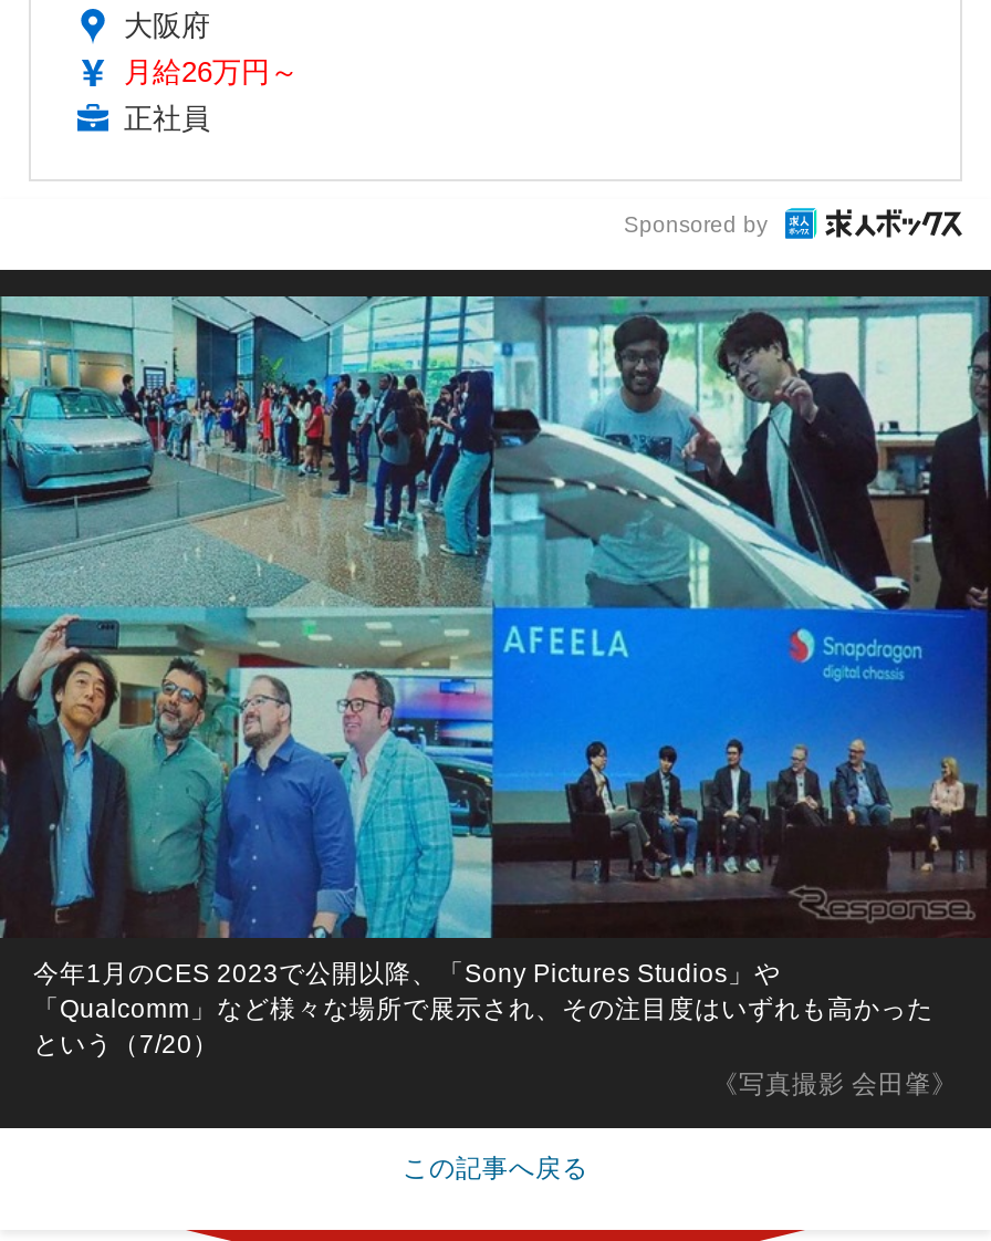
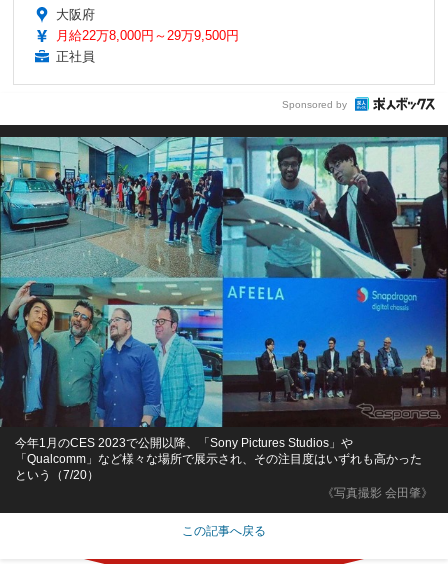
[124,56,299,90] 月給26万円～ -> [56,28,239,43] 月給22万8,000円～29万9,500円

